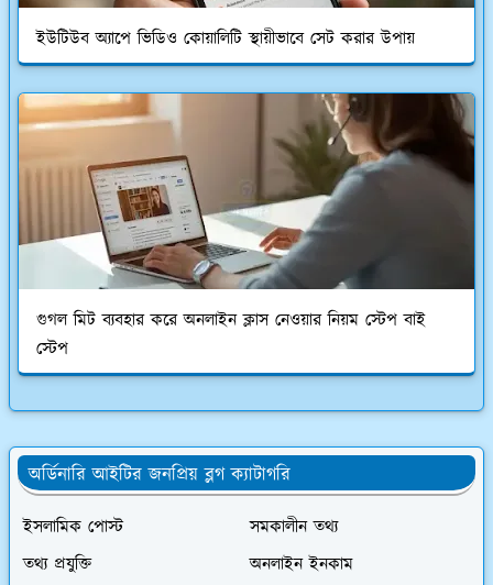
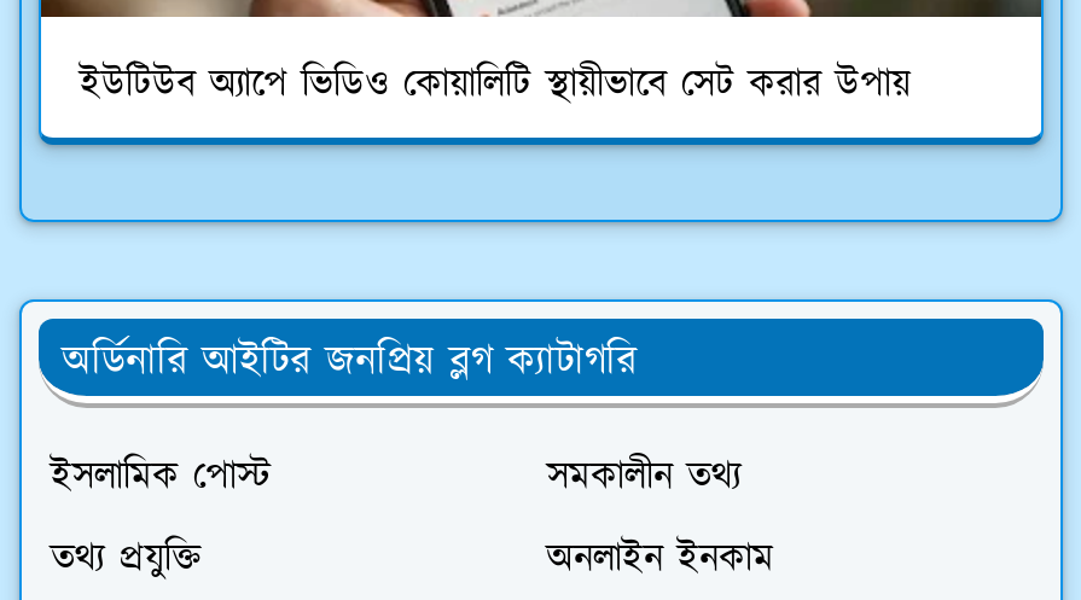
[19,91,474,362] [image] | গুগল মিট ব্যবহার করে অনলাইন ক্লাস নেওয়ার নিয়ম স্টেপ বাই | স্টেপ -> none

